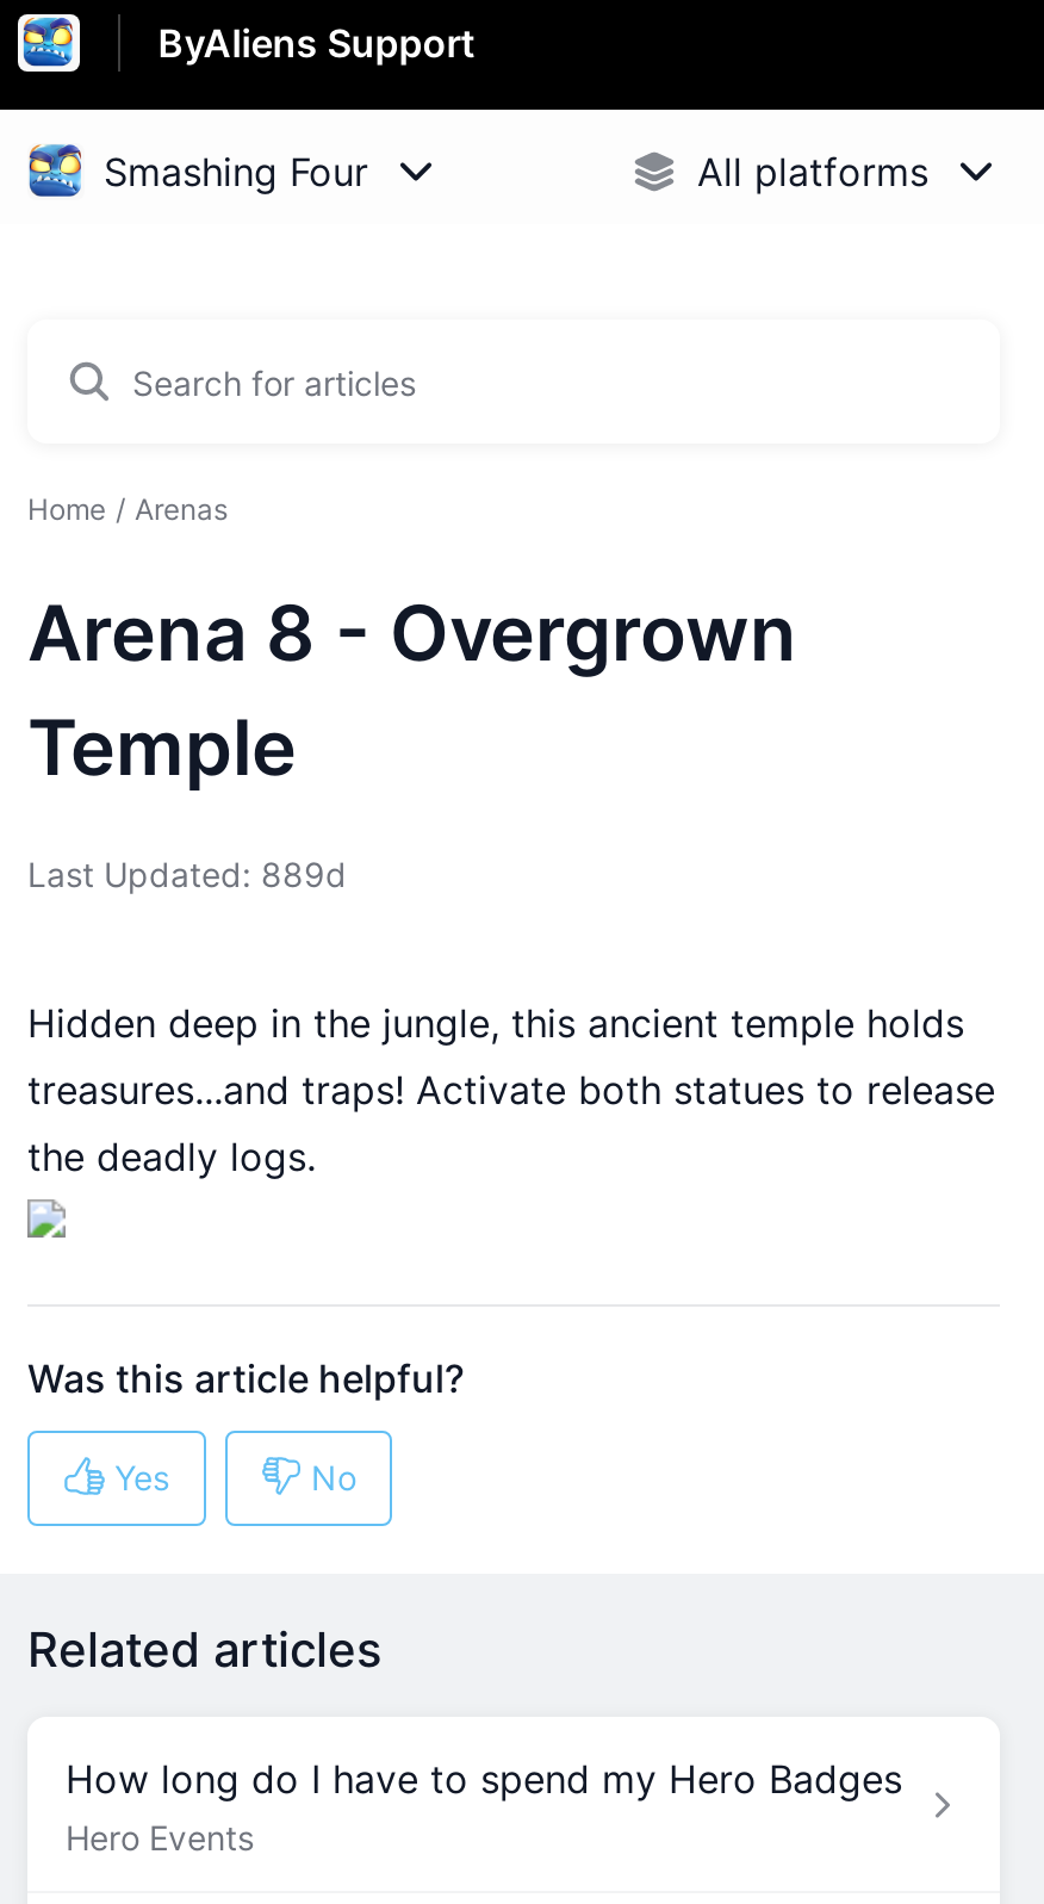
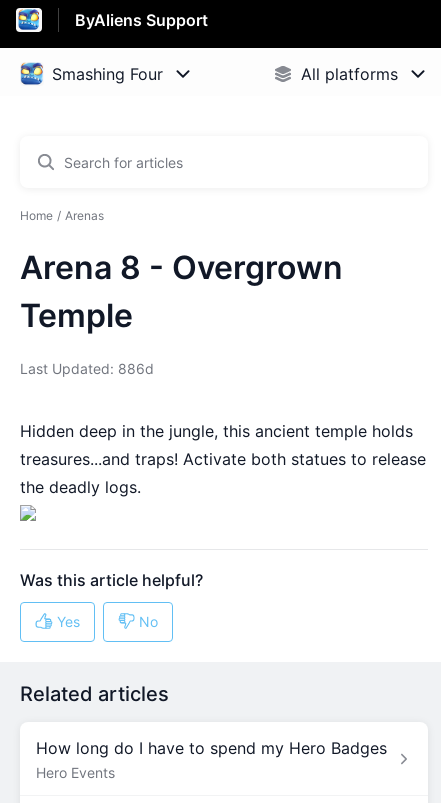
[27,854,347,894] Last Updated: 889d -> [20,360,154,377] Last Updated: 886d

